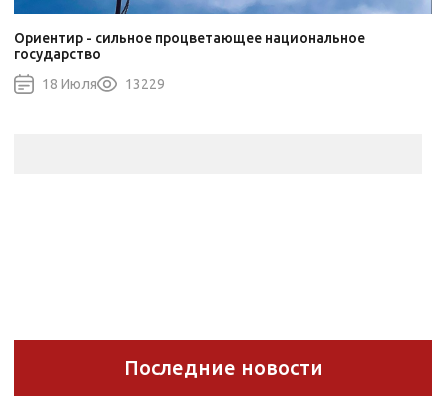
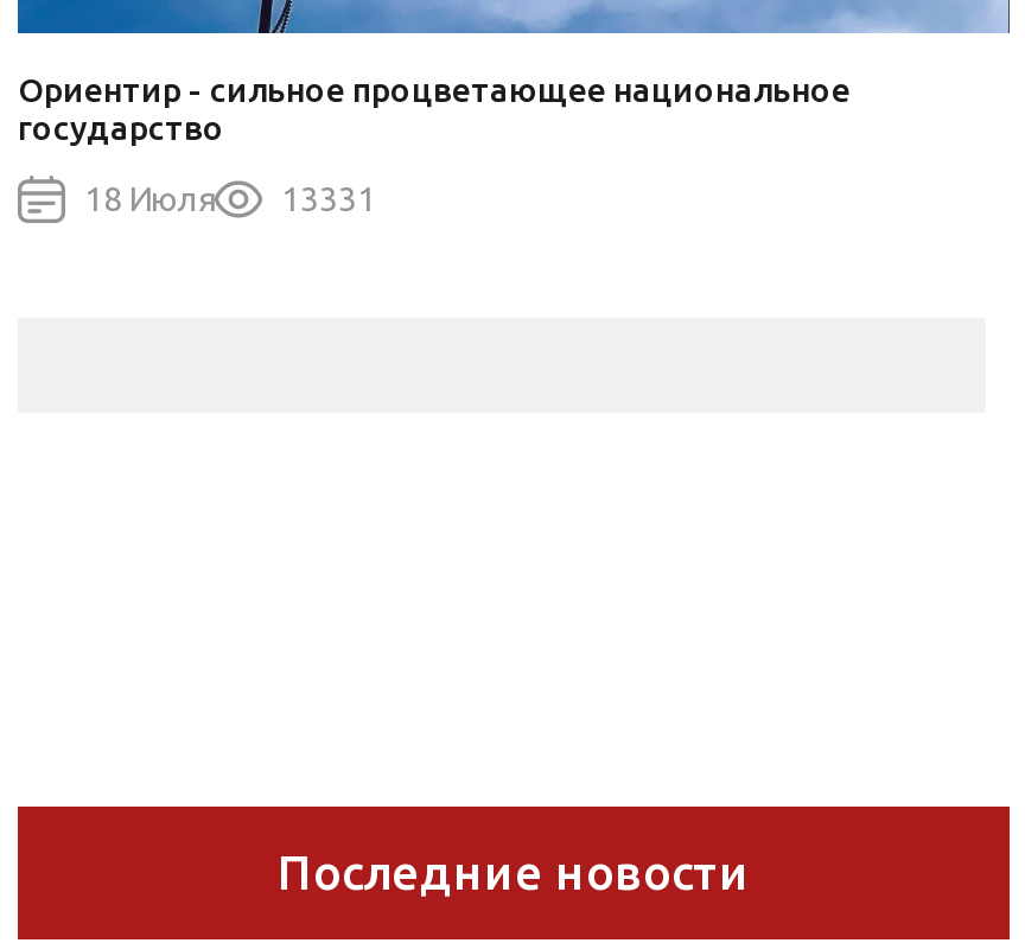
[42,76,165,92] 18 Июля 13229 -> [84,181,376,219] 18 Июля 13331

